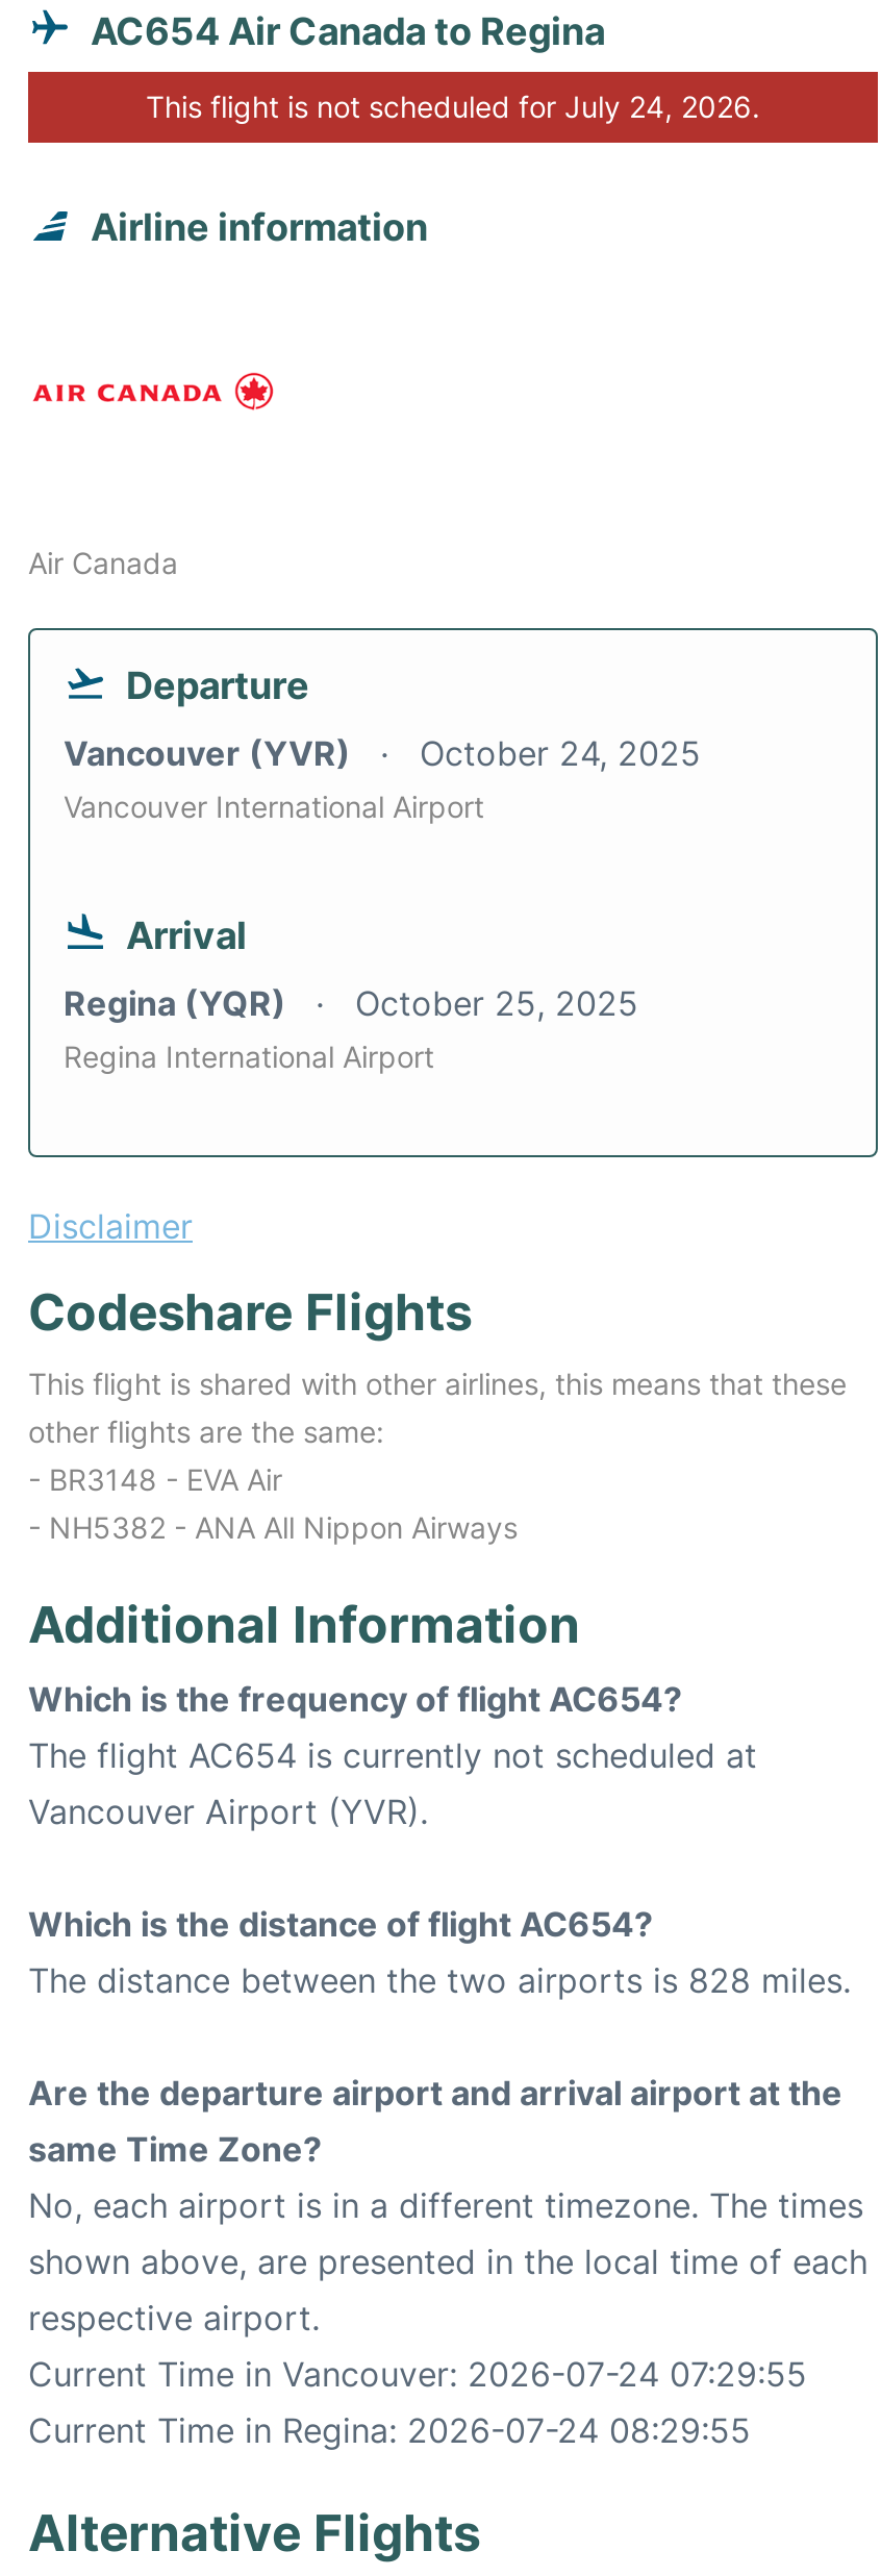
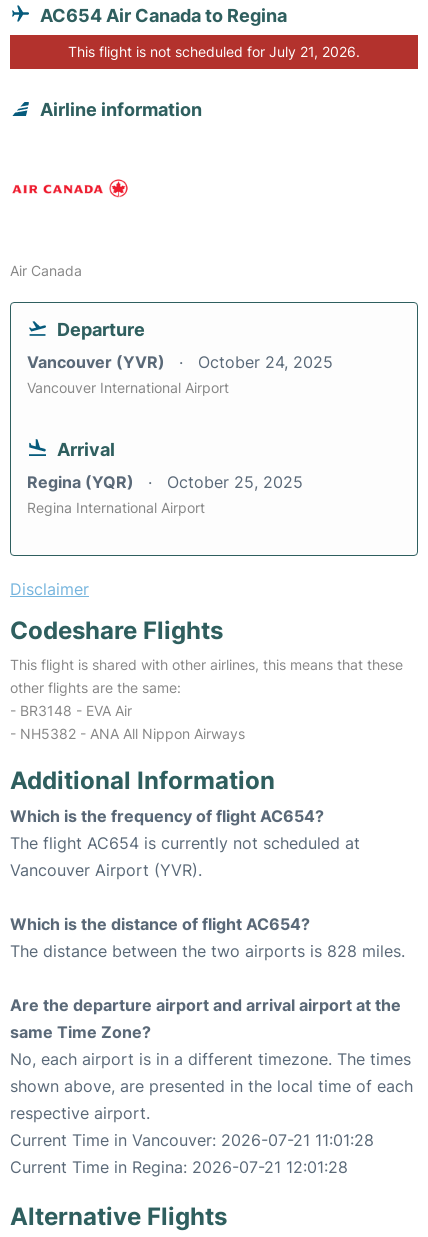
[146,89,760,124] This flight is not scheduled for July 24, 2026. -> [68,43,360,60] This flight is not scheduled for July 21, 2026.
[28,2353,807,2395] Current Time in Vancouver: 2026-07-24 07:29:55 -> [10,1130,374,1150] Current Time in Vancouver: 2026-07-21 11:01:28
[28,2410,751,2451] Current Time in Regina: 2026-07-24 08:29:55 -> [10,1157,348,1177] Current Time in Regina: 2026-07-21 12:01:28

